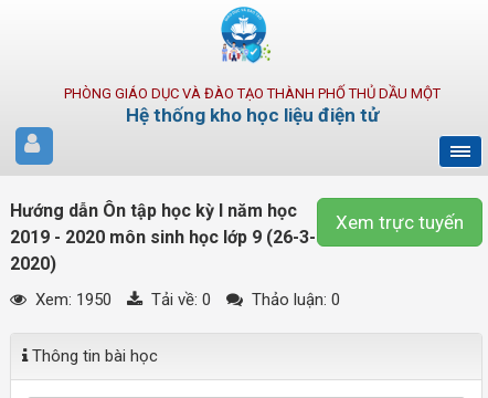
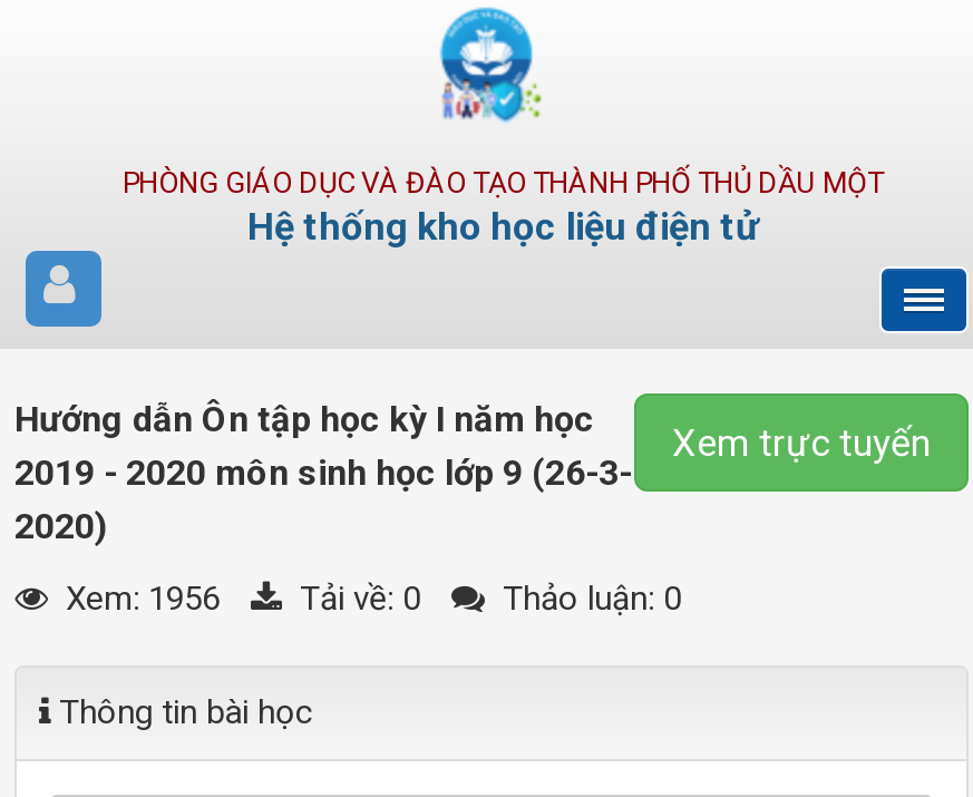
[31,290,340,310] Xem: 1950 Tải về: 0 Thảo luận: 0 -> [57,579,681,619] Xem: 1956 Tải về: 0 Thảo luận: 0

